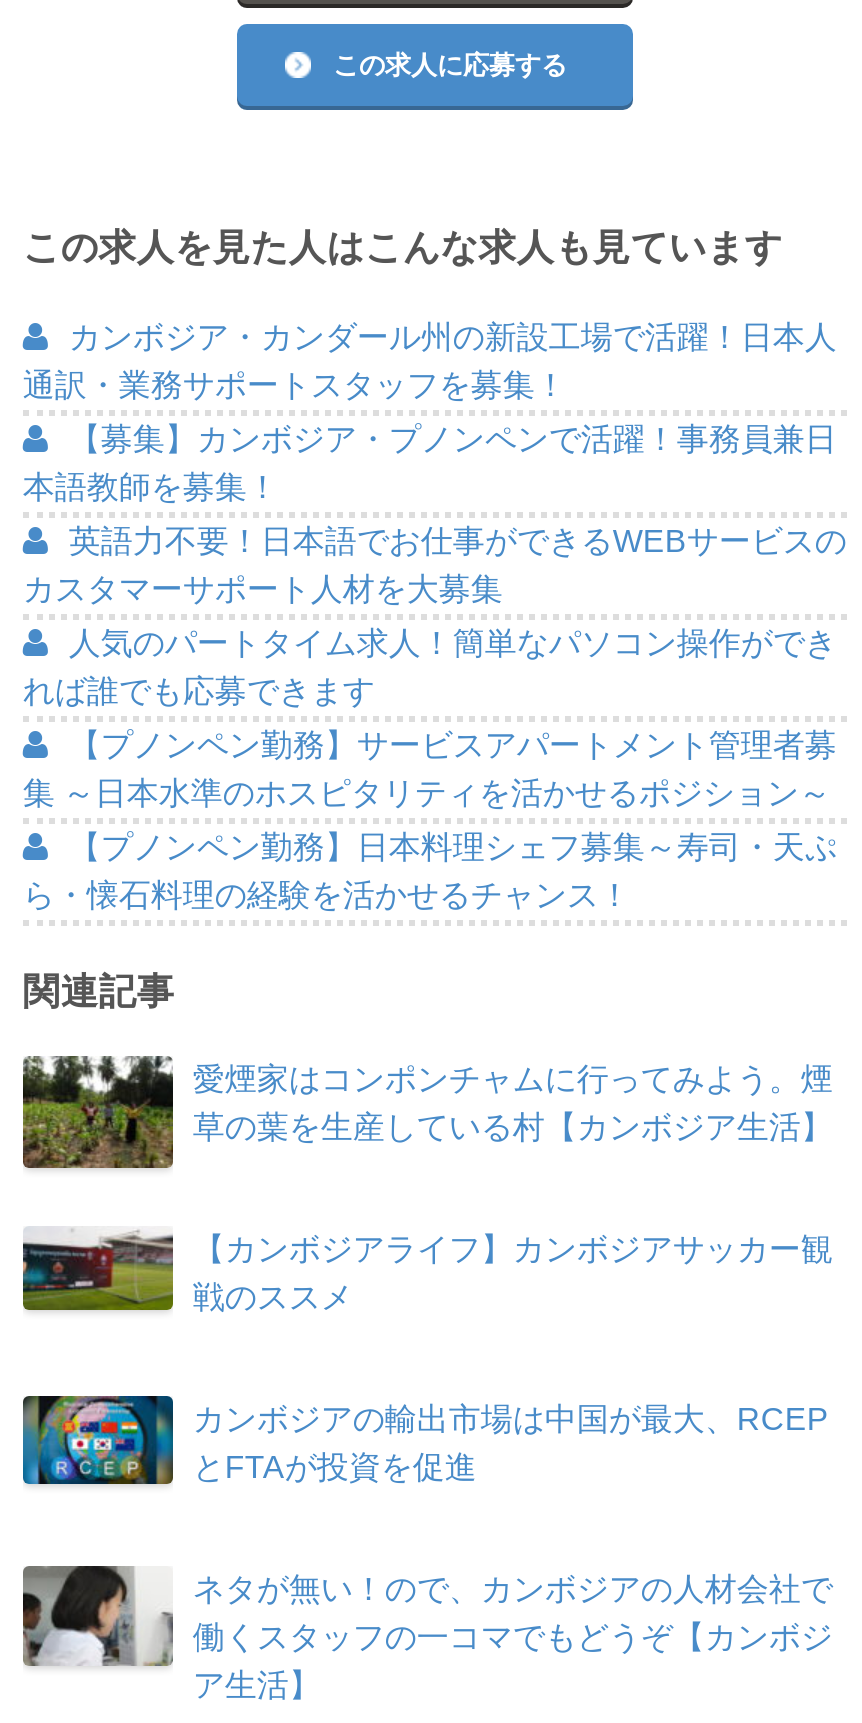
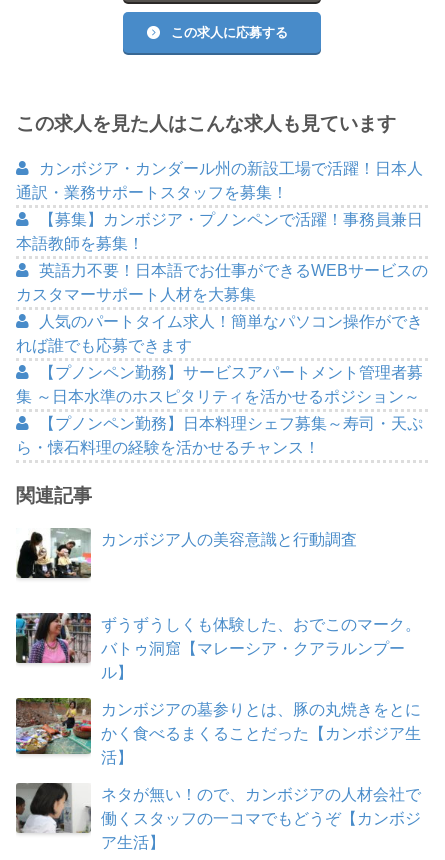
[21,1054,833,1172] [image] | 愛煙家はコンポンチャムに行ってみよう。煙 | 草の葉を生産している村【カンボジア生活】 -> [16,528,357,585] [image] | カンボジア人の美容意識と行動調査
[21,1226,833,1328] [image] | 【カンボジアライフ】カンボジアサッカー観 | 戦のススメ -> [15,612,421,681] [image] | ずうずうしくも体験した、おでこのマーク。 | バトゥ洞窟【マレーシア・クアラルンプー | ル】
[21,1394,829,1510] [image] | カンボジアの輸出市場は中国が最大、RCEP | とFTAが投資を促進 -> [15,697,421,766] [image] | カンボジアの墓参りとは、豚の丸焼きをとに | かく食べるまくることだった【カンボジア生 | 活】

